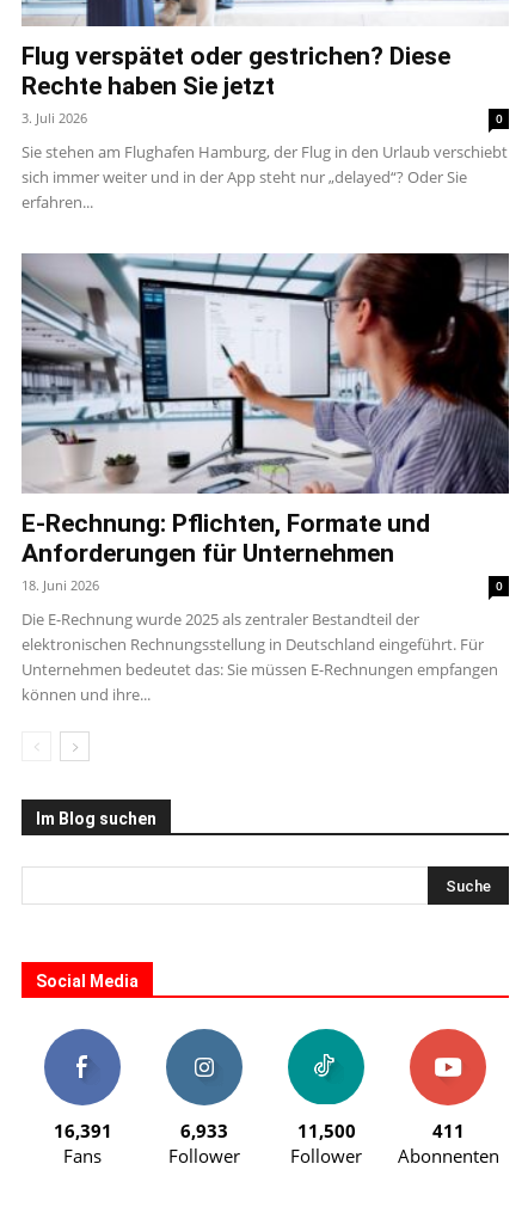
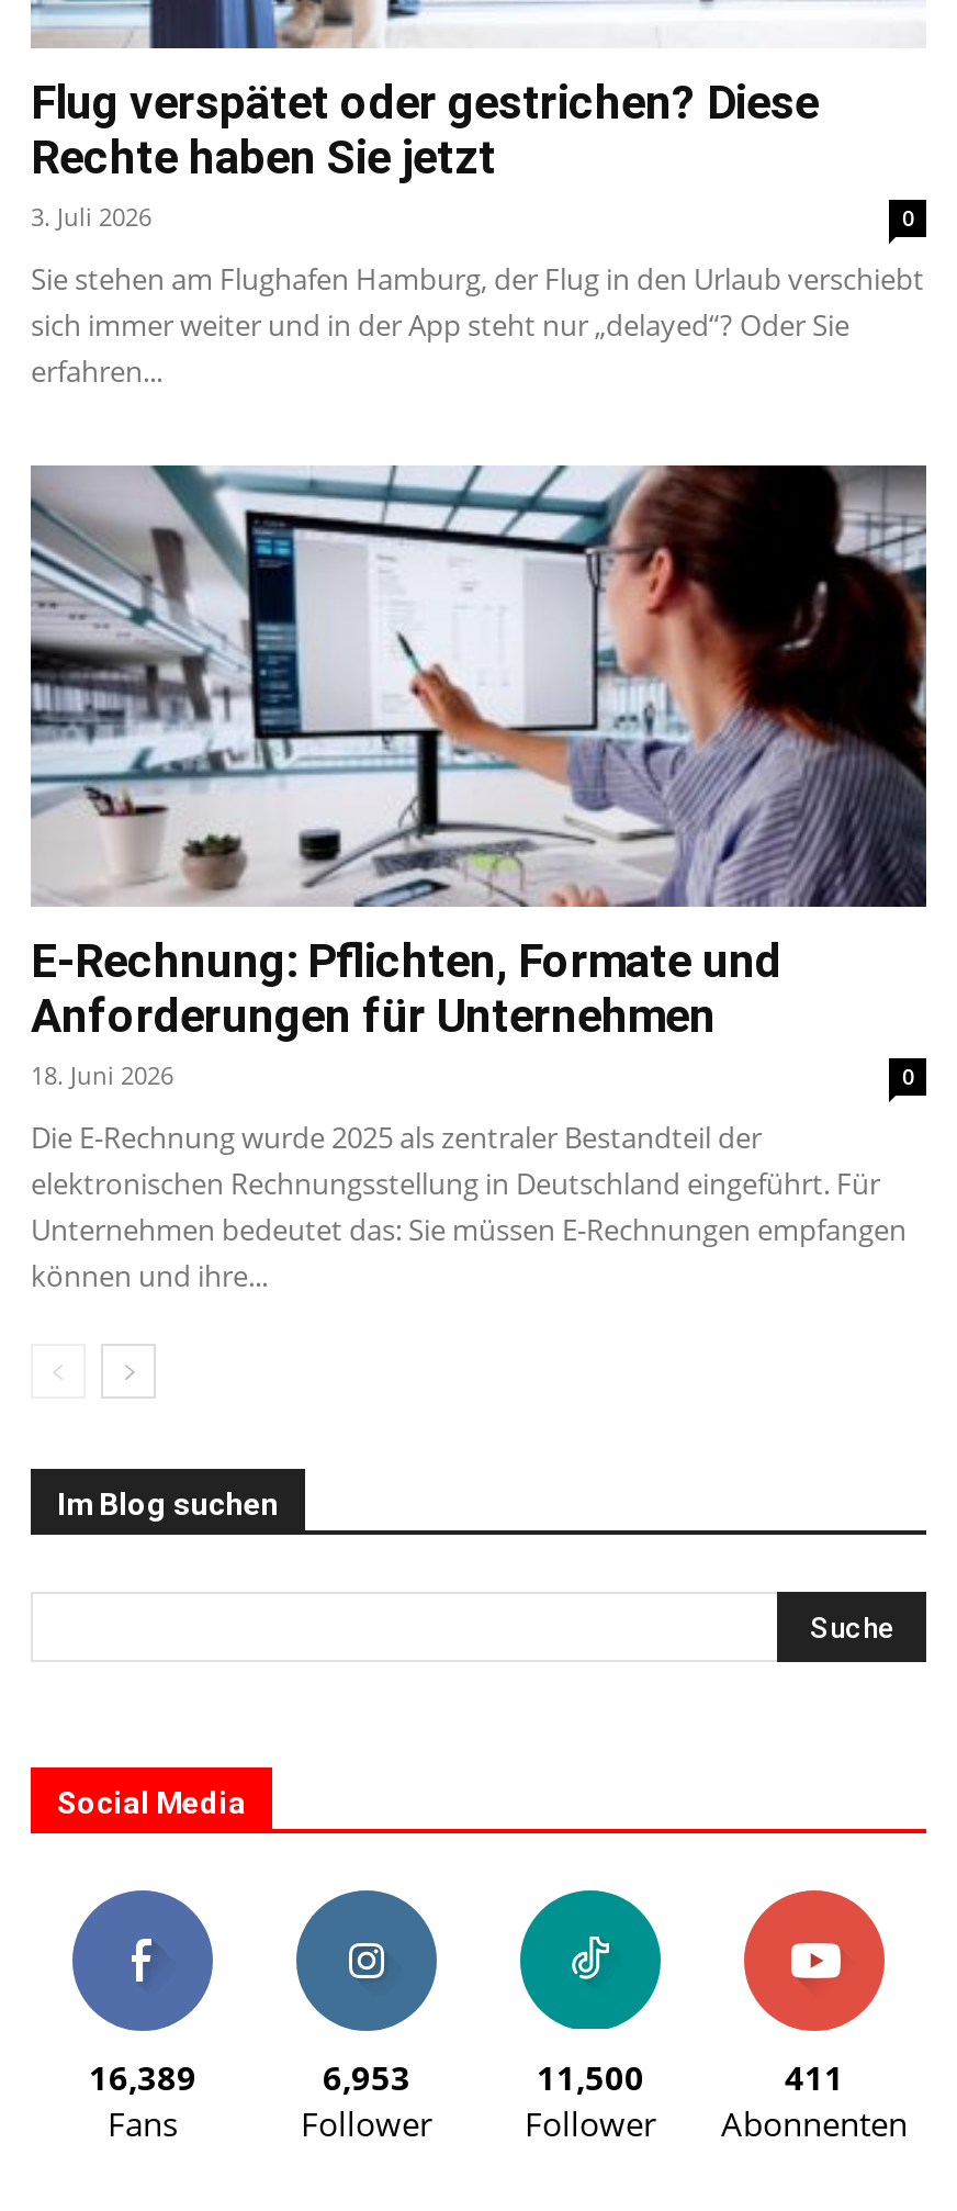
[53,1119,112,1143] 16,391 -> [89,2055,196,2099] 16,389
[180,1119,228,1143] 6,933 -> [323,2055,410,2099] 6,953

